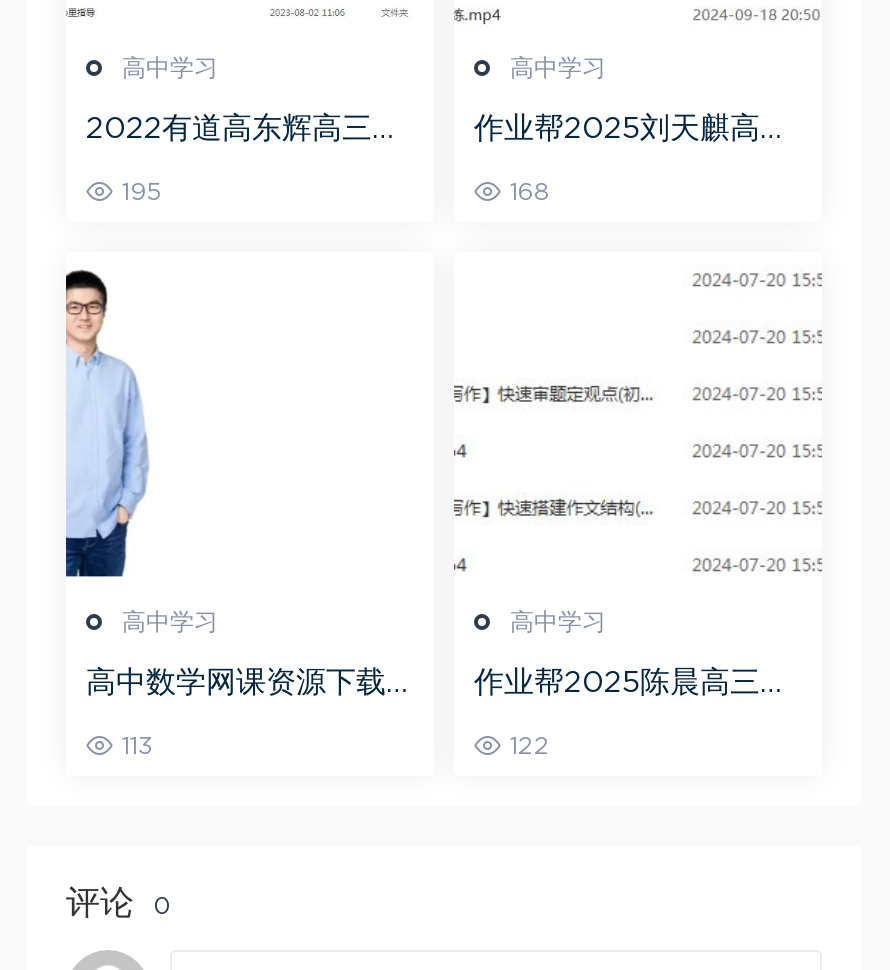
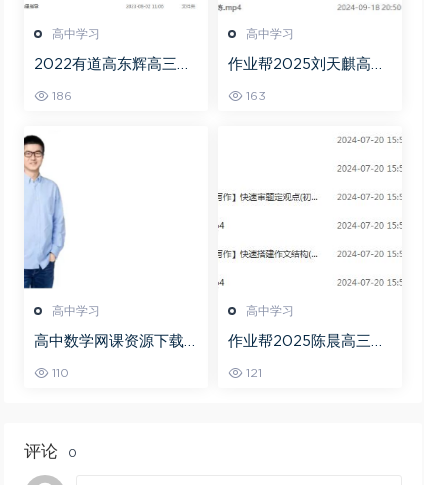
[114,180,160,204] 195 -> [48,90,72,102] 186
[502,180,550,204] 168 -> [242,90,266,102] 163
[114,734,154,758] 113 -> [48,367,69,379] 110
[502,734,550,758] 122 -> [242,367,262,379] 121

